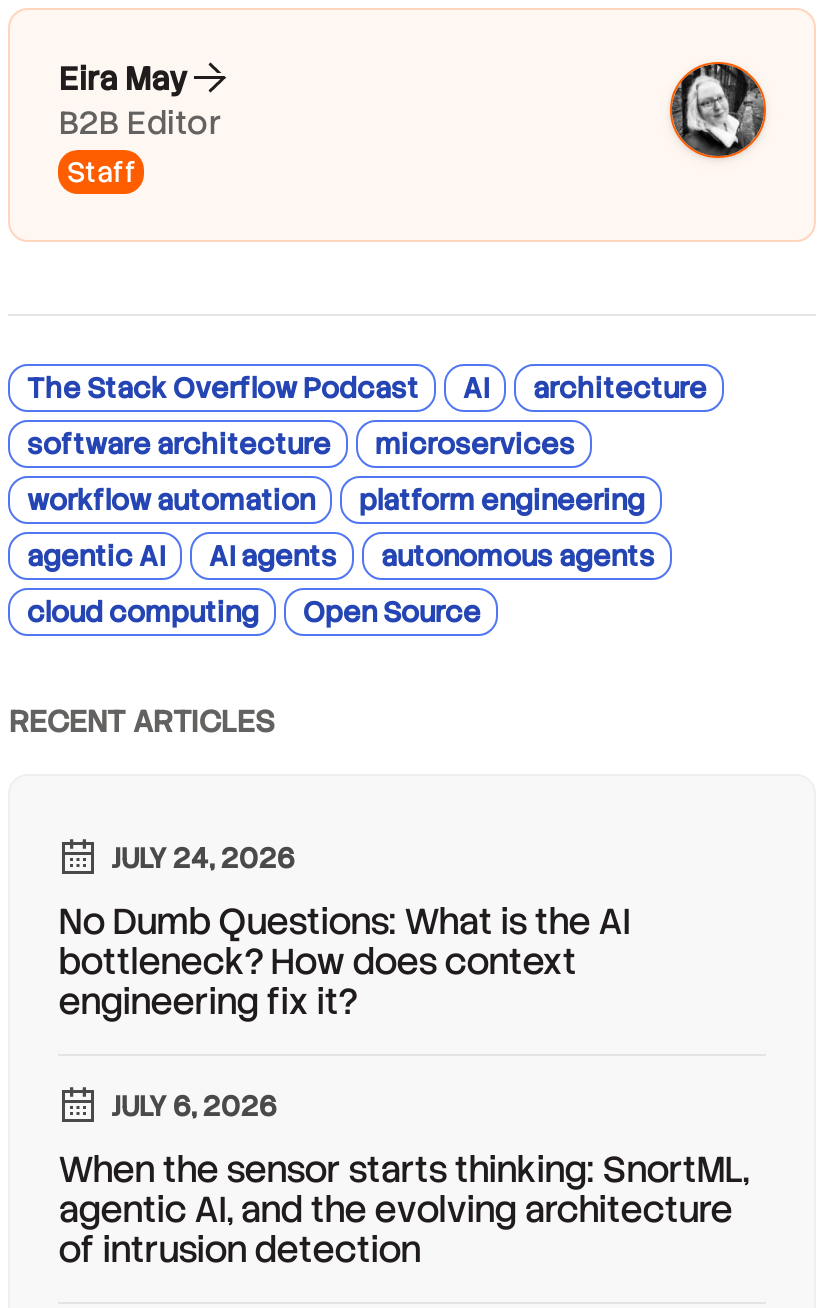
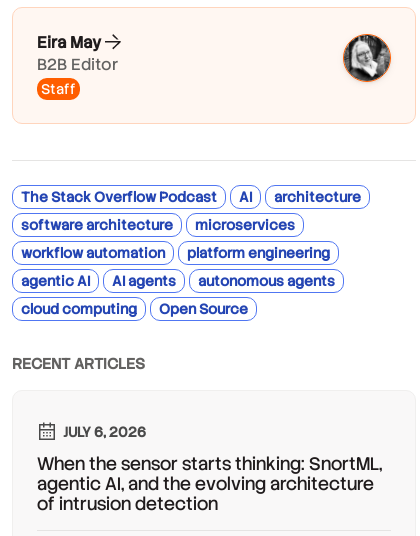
[59,841,631,1025] JULY 24, 2026 | No Dumb Questions: What is the AI | bottleneck? How does context | engineering fix it? -> none

